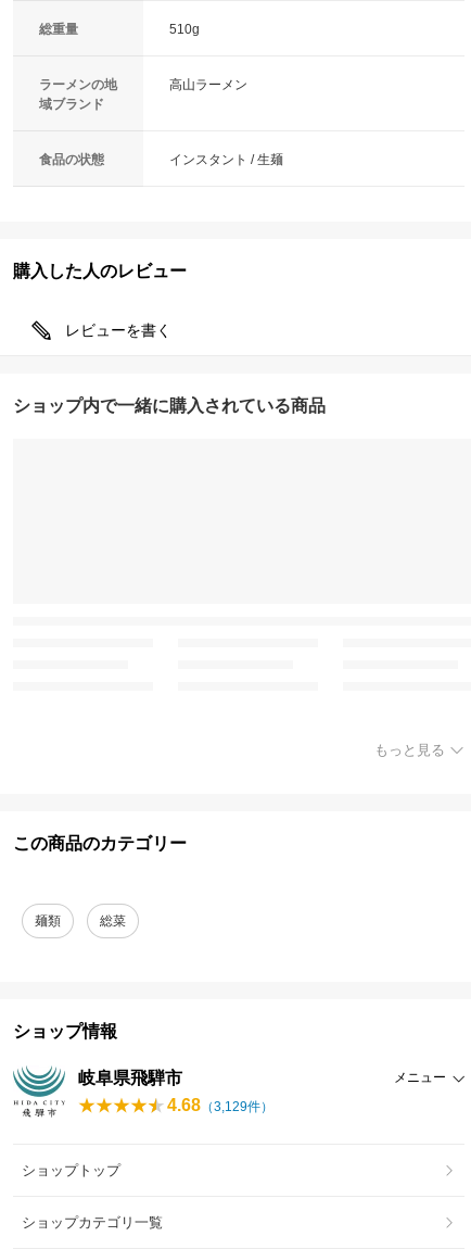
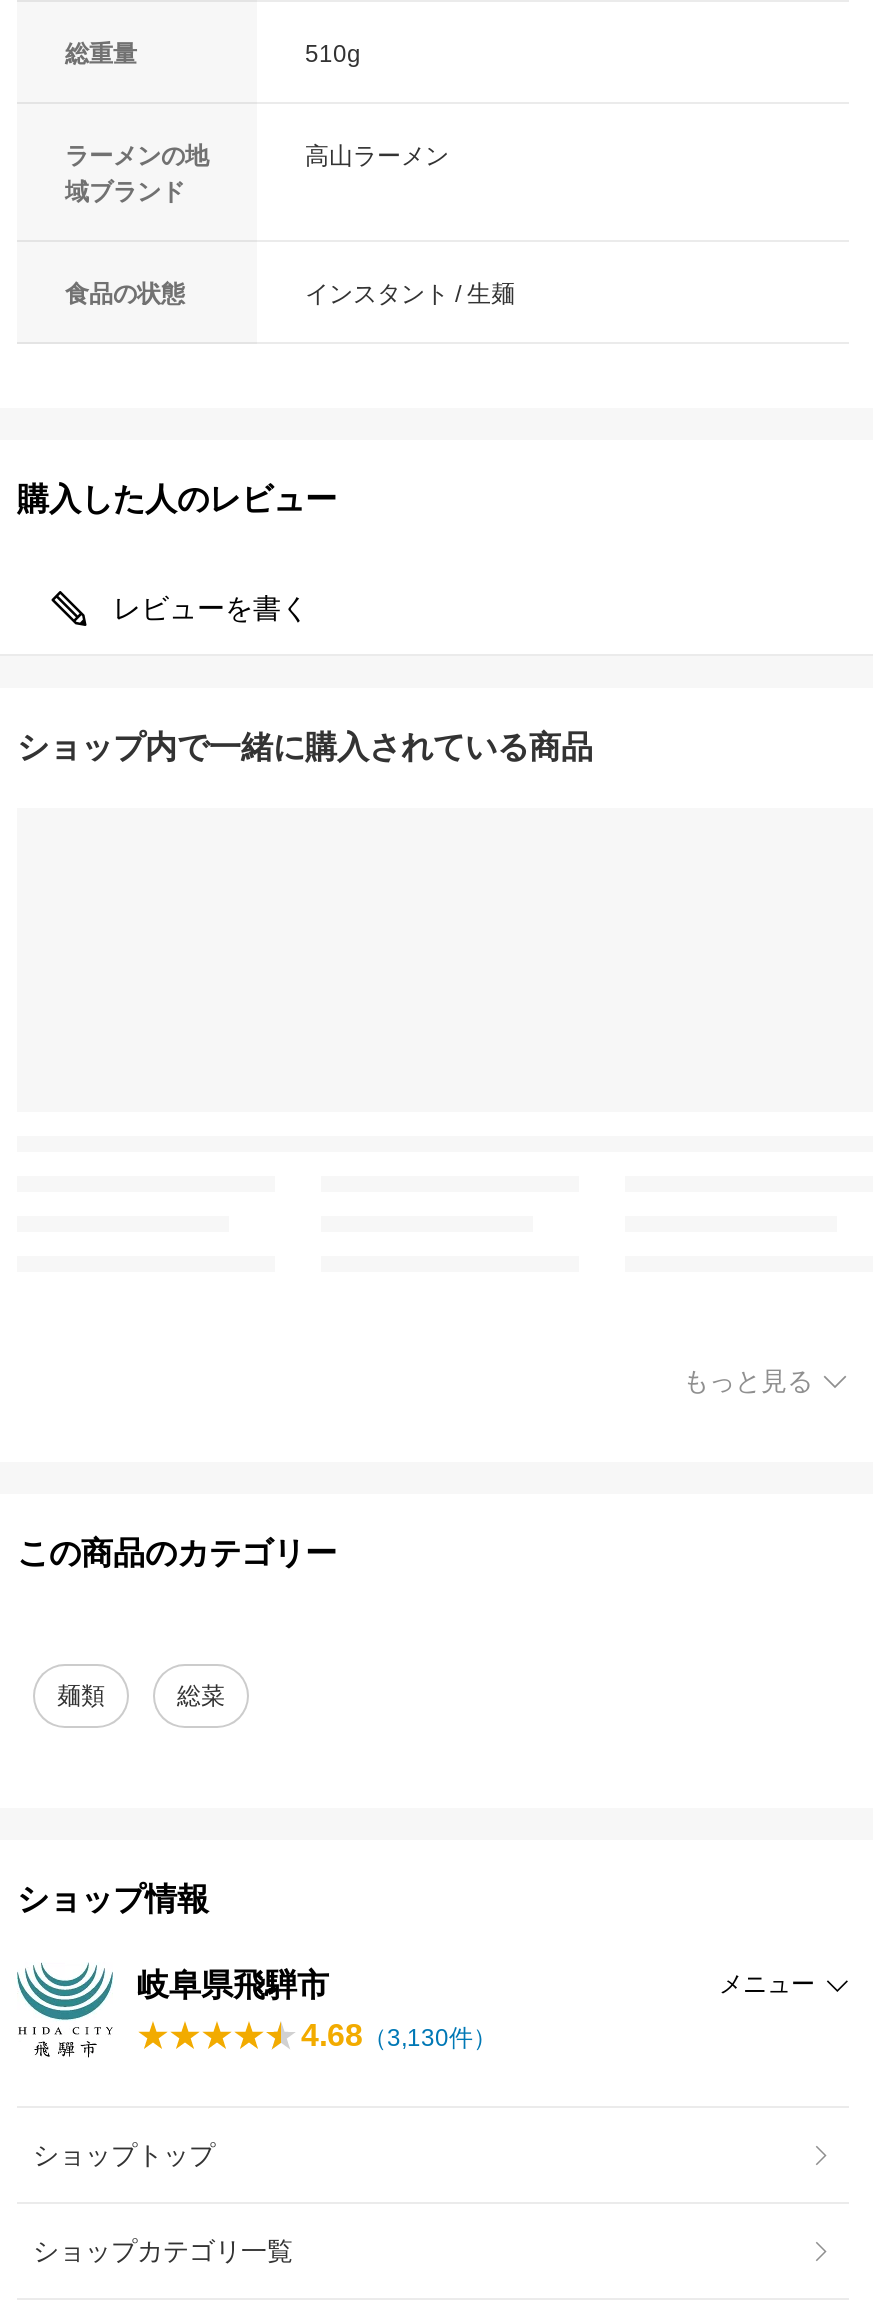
[167,1096,273,1114] 4.68（3,129件） -> [301,2018,497,2052] 4.68（3,130件）

